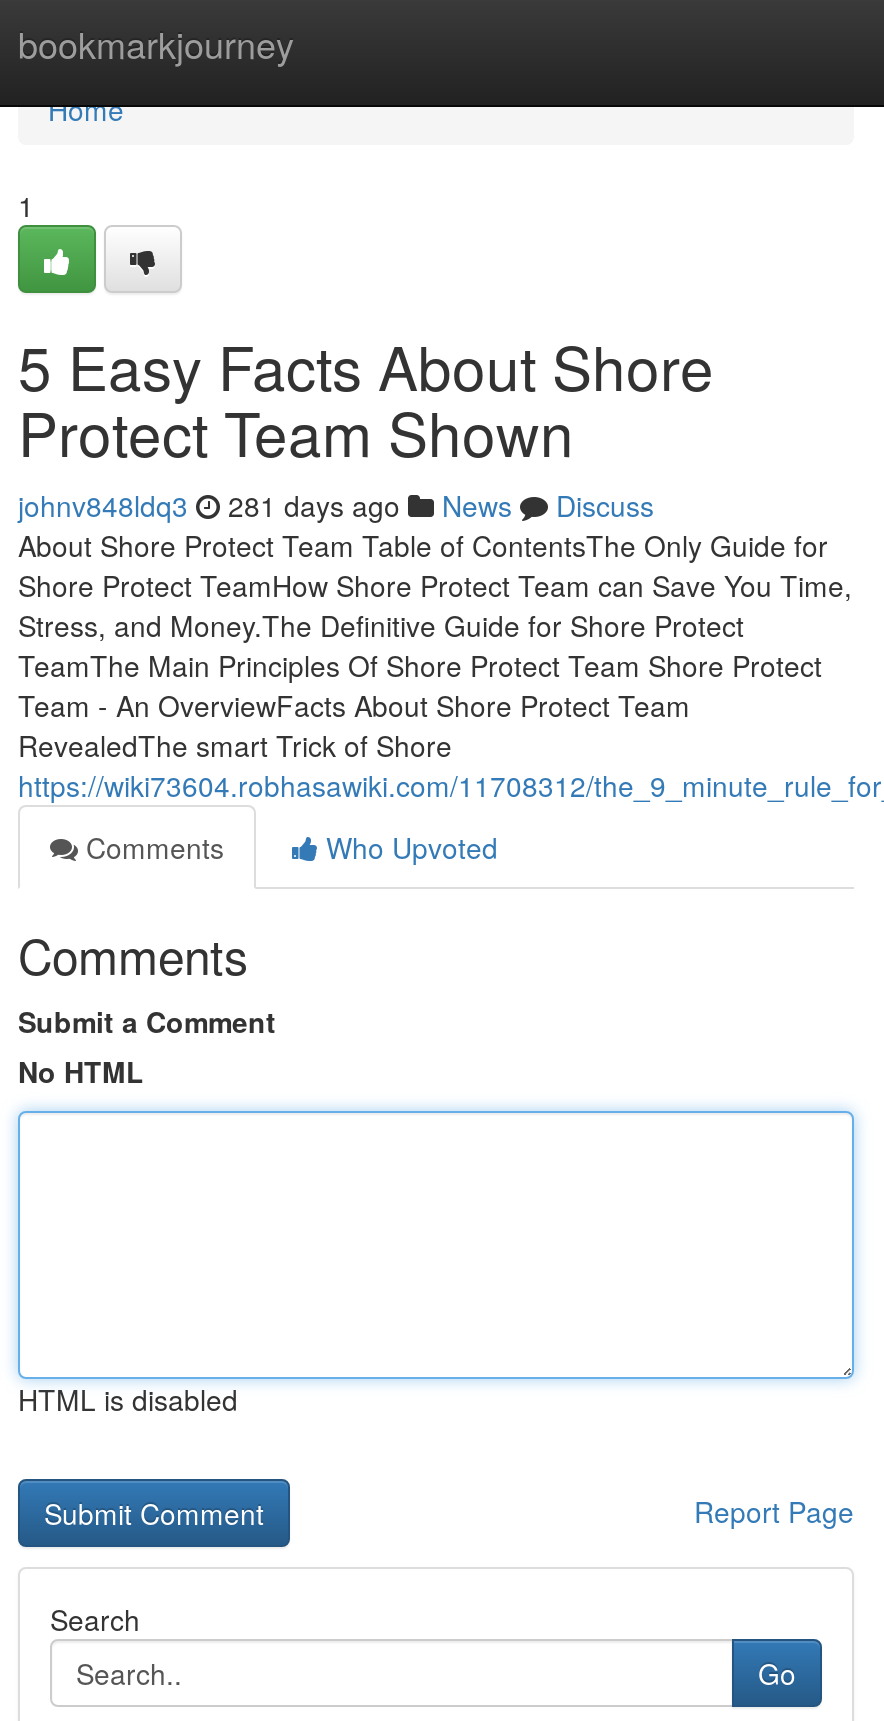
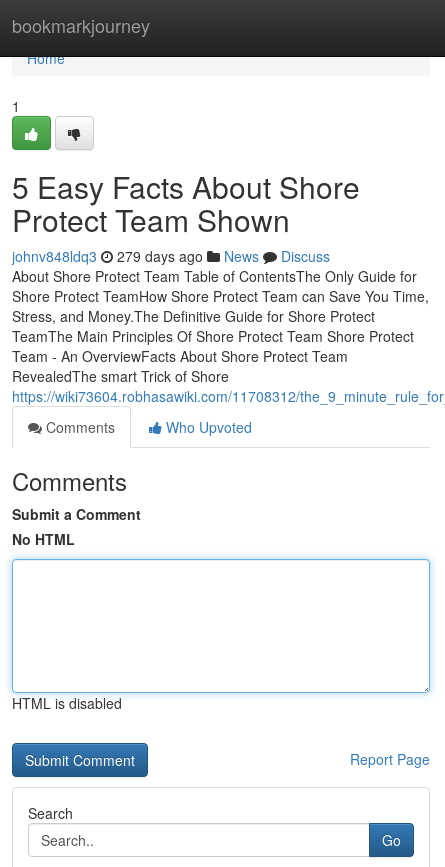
[18,485,654,525] johnv848ldq3 281 days ago News Discuss -> [12,246,330,266] johnv848ldq3 279 days ago News Discuss

